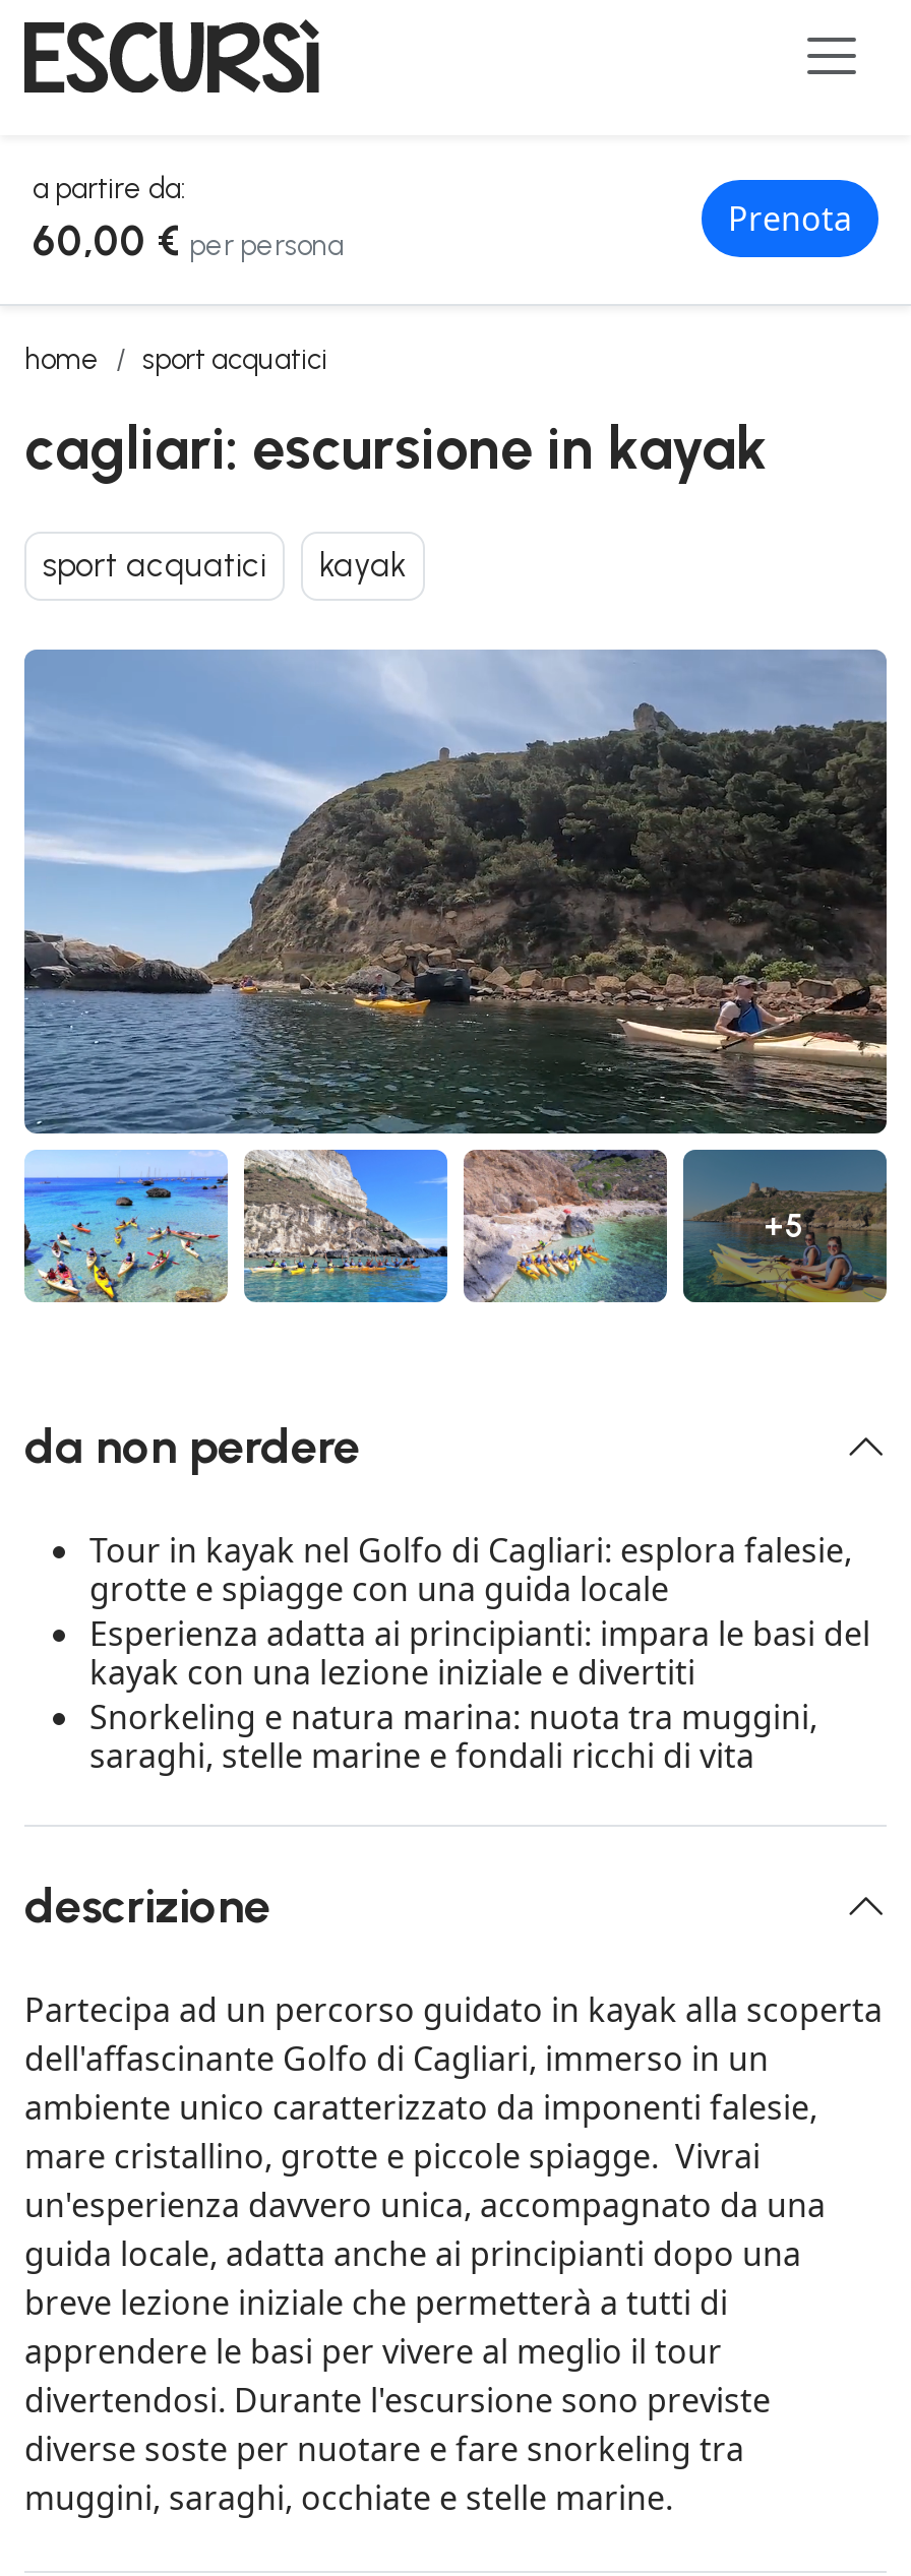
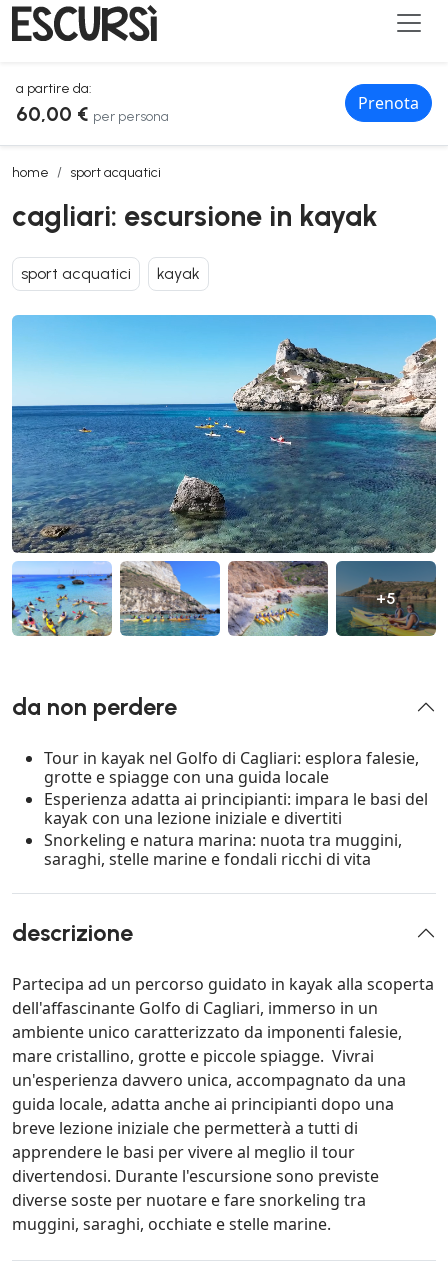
[22,650,889,1136] [image] -> [11,315,437,554] [image]

